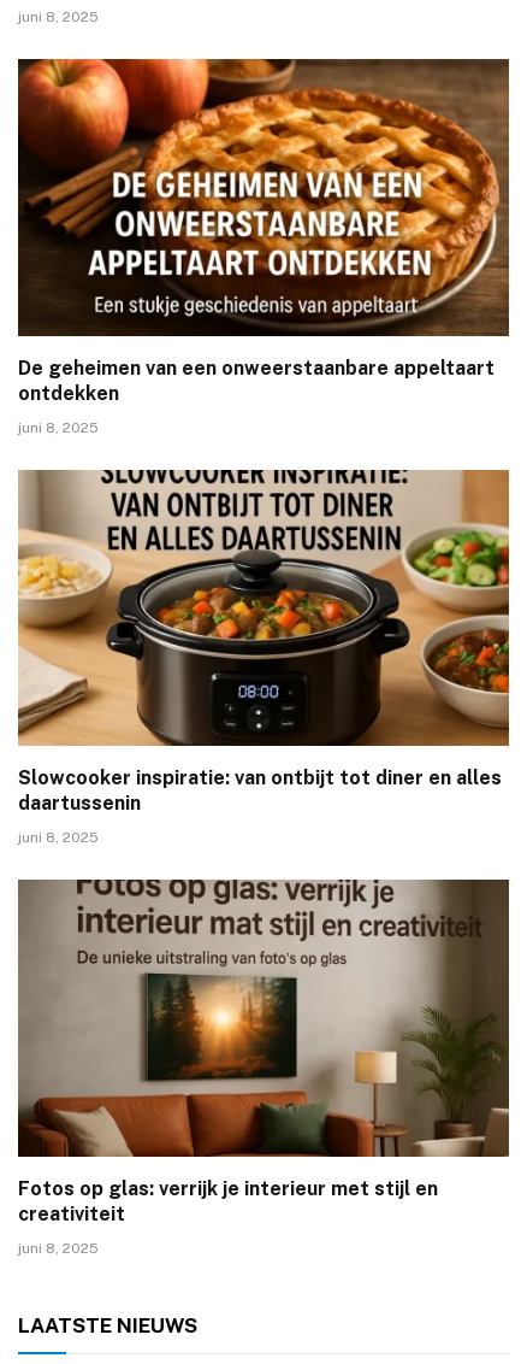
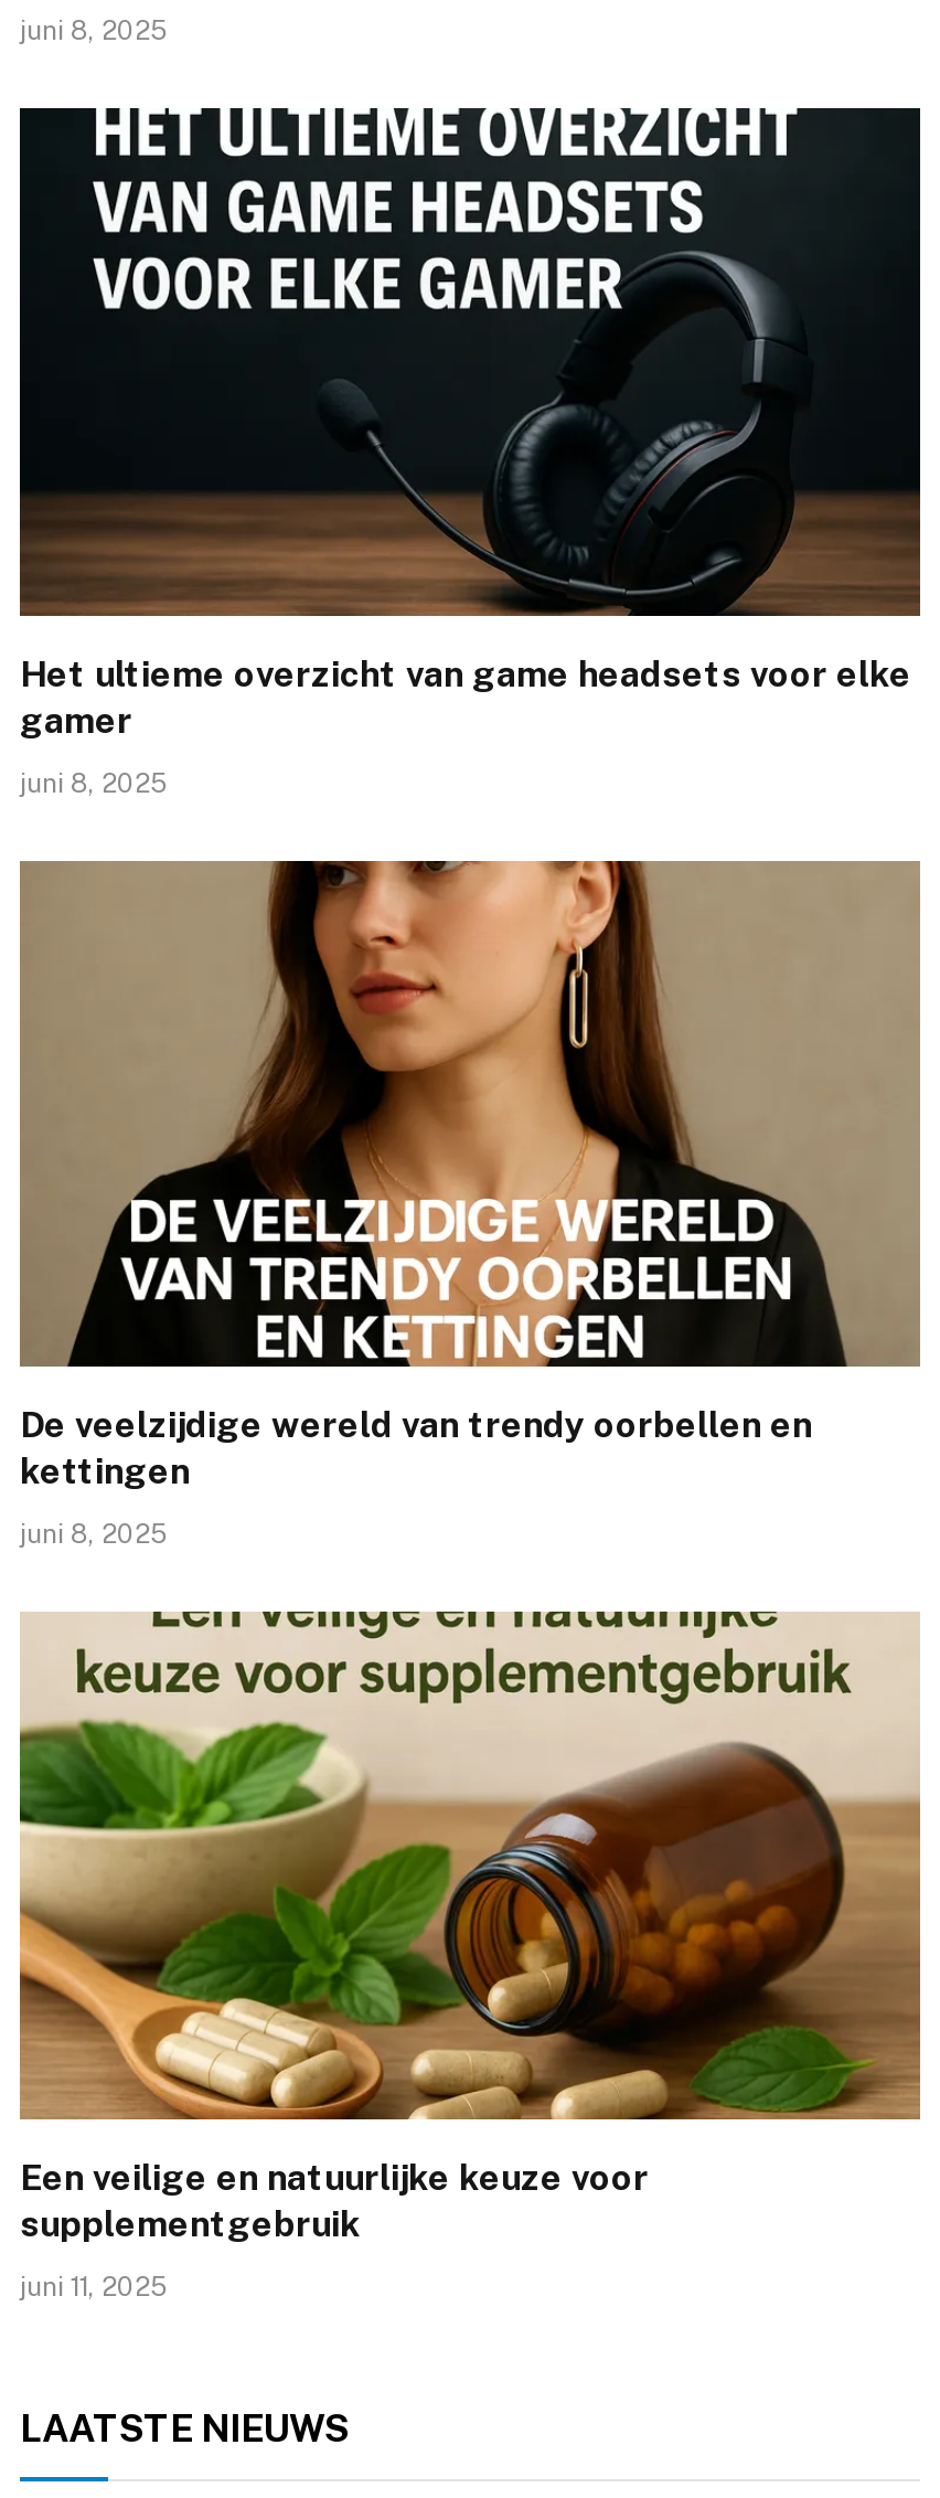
[18,58,510,405] [image] | De geheimen van een onweerstaanbare appeltaart | ontdekken -> [20,106,922,741] [image] | Het ultieme overzicht van game headsets voor elke | gamer
[18,469,510,815] [image] | Slowcooker inspiratie: van ontbijt tot diner en alles | daartussenin -> [20,859,920,1493] [image] | De veelzijdige wereld van trendy oorbellen en | kettingen
[17,878,510,1225] [image] | Fotos op glas: verrijk je interieur met stijl en | creativiteit -> [18,1612,922,2245] [image] | Een veilige en natuurlijke keuze voor | supplementgebruik
[18,1240,99,1256] juni 8, 2025 -> [20,2271,168,2302] juni 11, 2025

